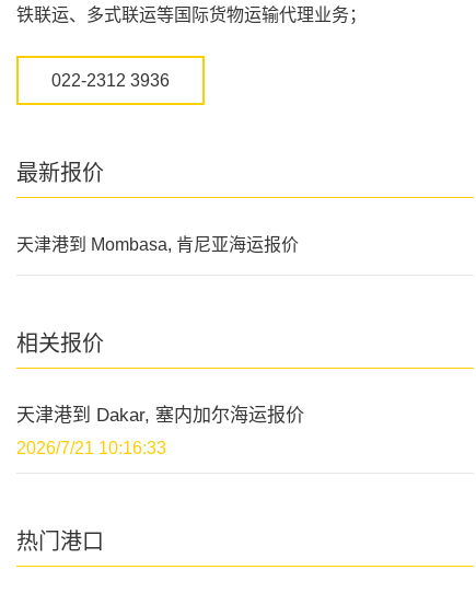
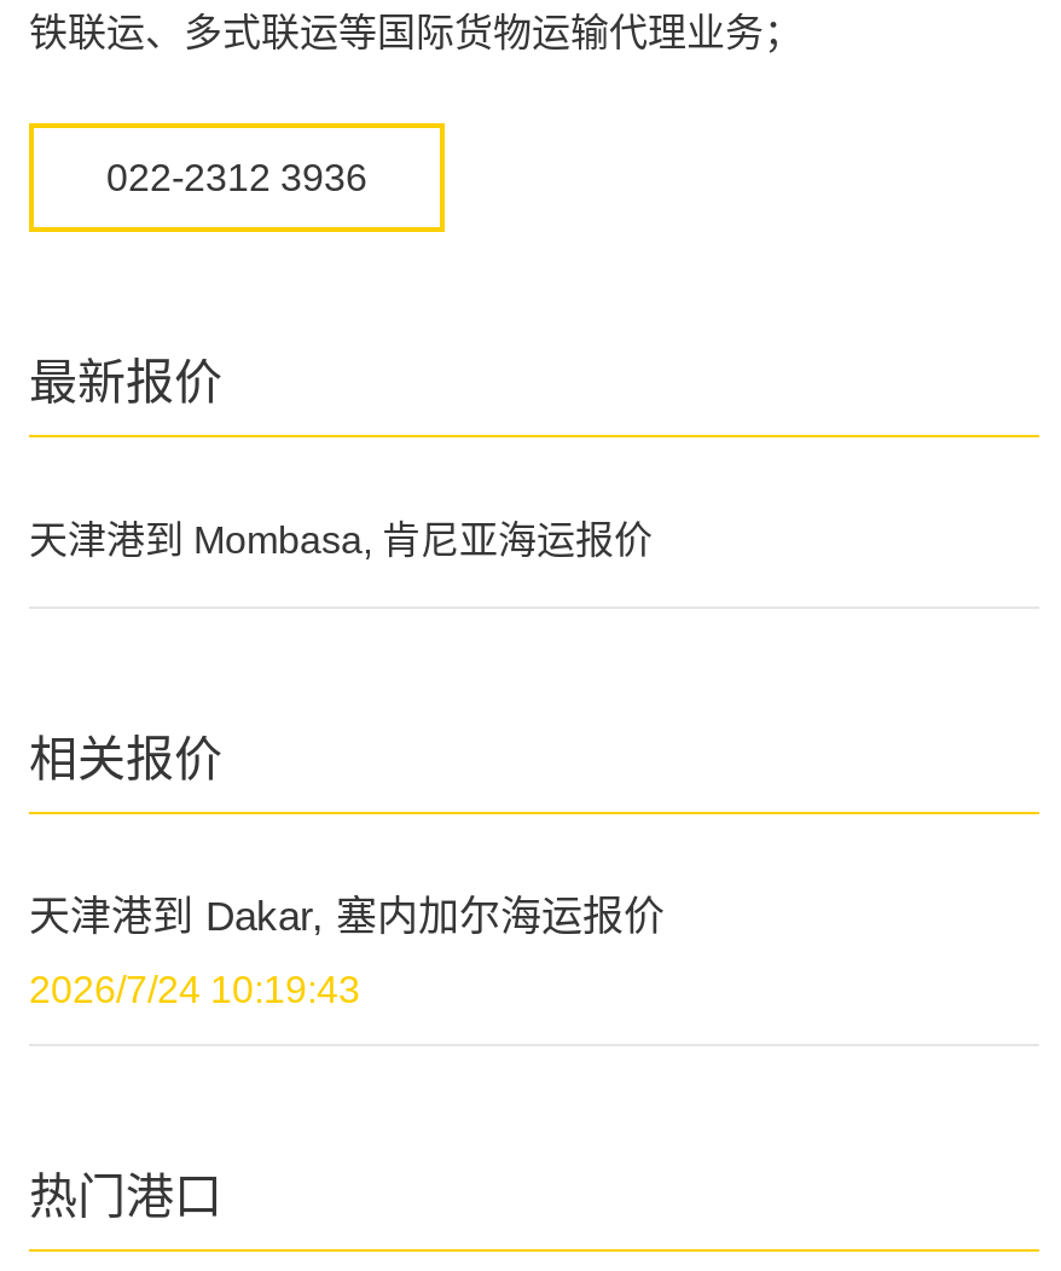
[16,439,166,457] 2026/7/21 10:16:33 -> [29,969,360,1010] 2026/7/24 10:19:43

